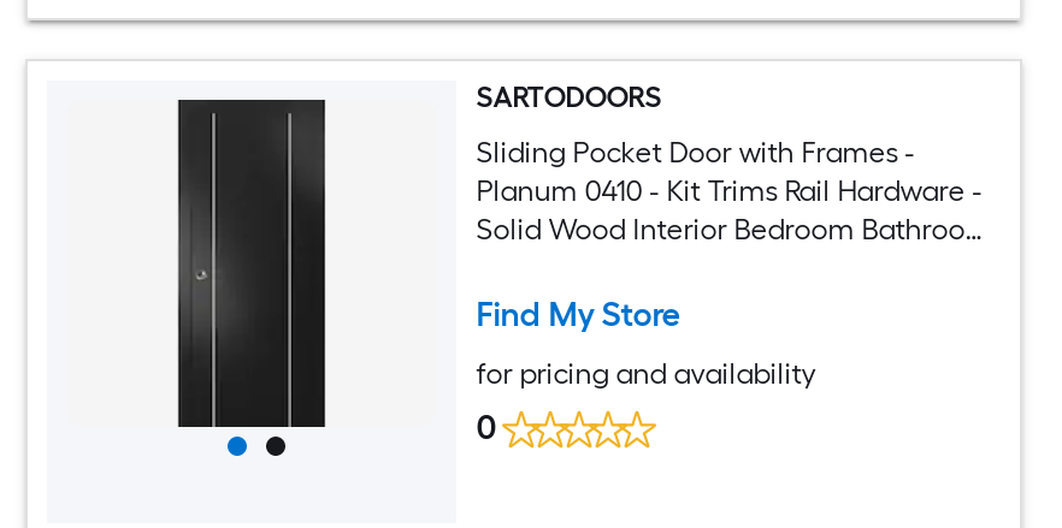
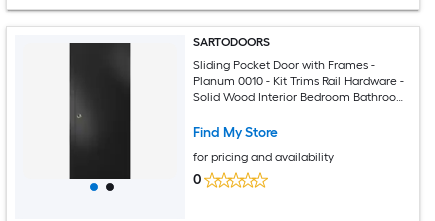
[476,174,982,208] Planum 0410 - Kit Trims Rail Hardware - -> [193,74,404,88] Planum 0010 - Kit Trims Rail Hardware -

